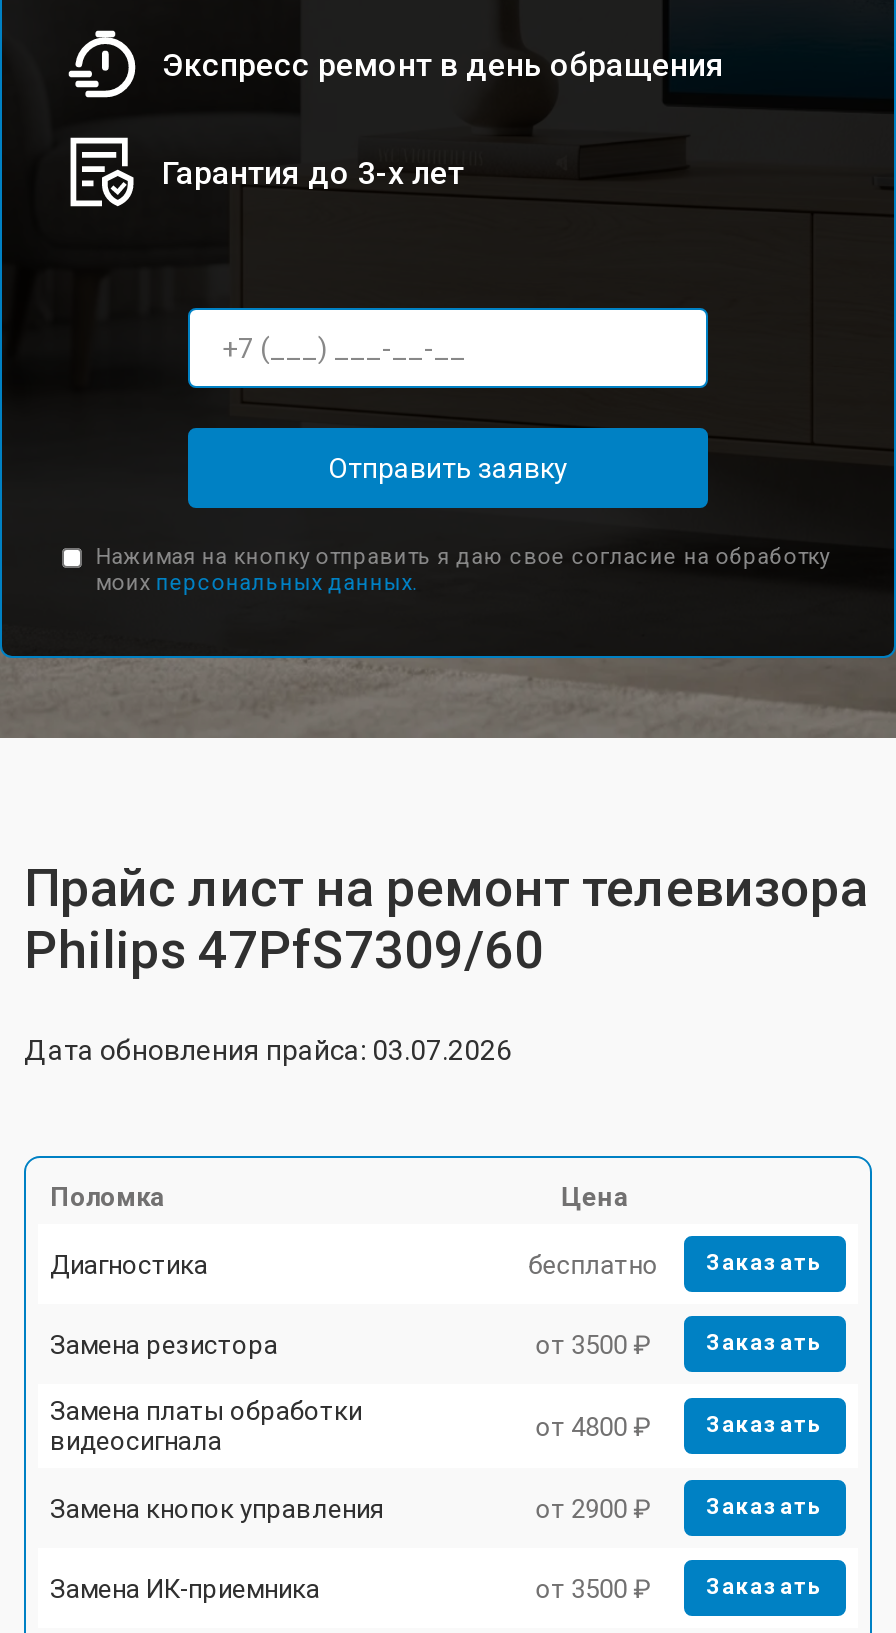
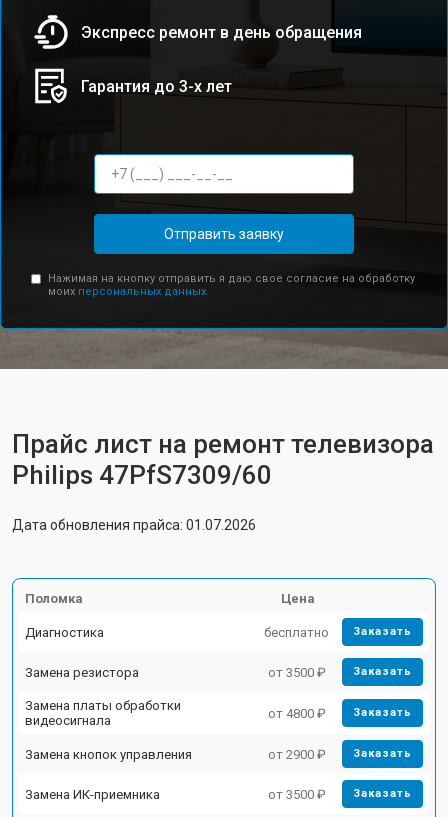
[24,1034,512,1066] Дата обновления прайса: 03.07.2026 -> [12,517,256,533] Дата обновления прайса: 01.07.2026

